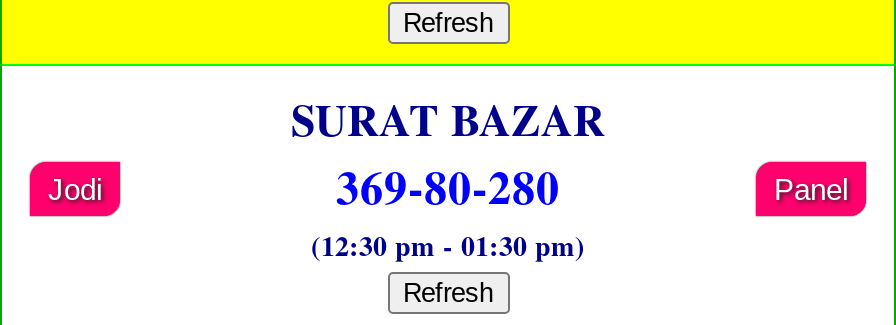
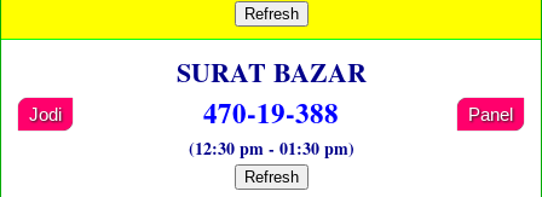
[336,152,560,220] 369-80-280 -> [203,92,339,133] 470-19-388

